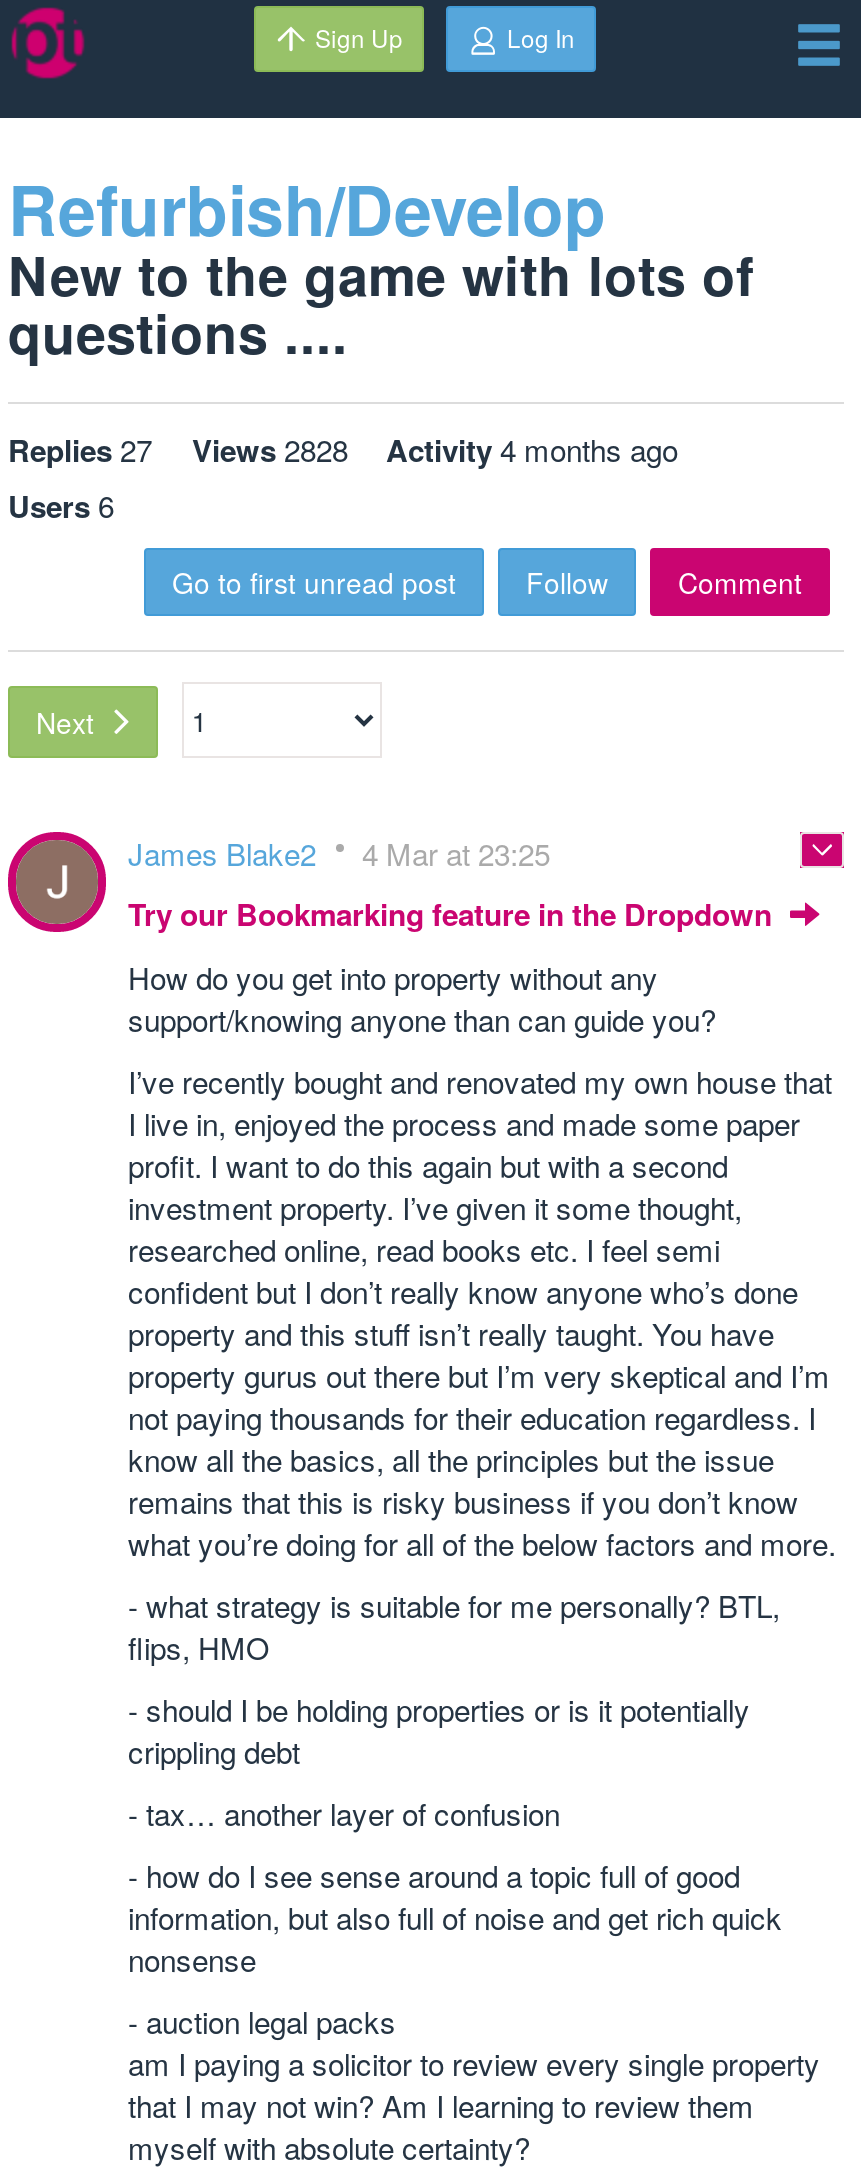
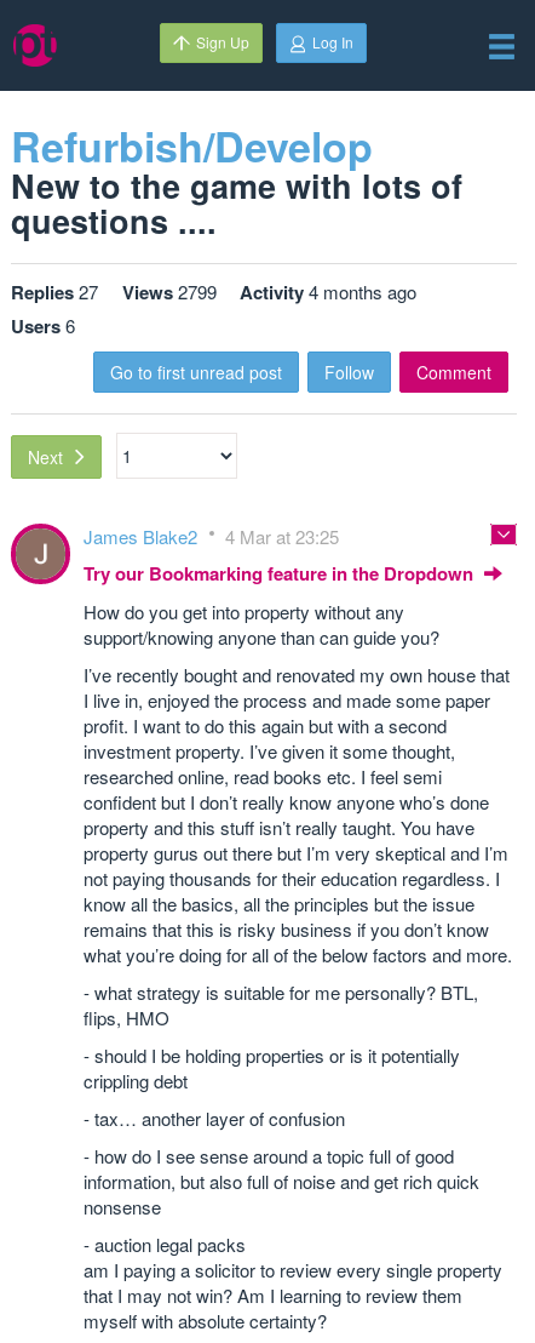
[8,428,678,472] Replies 27 Views 2828 Activity 4 months ago -> [11,279,416,305] Replies 27 Views 2799 Activity 4 months ago

